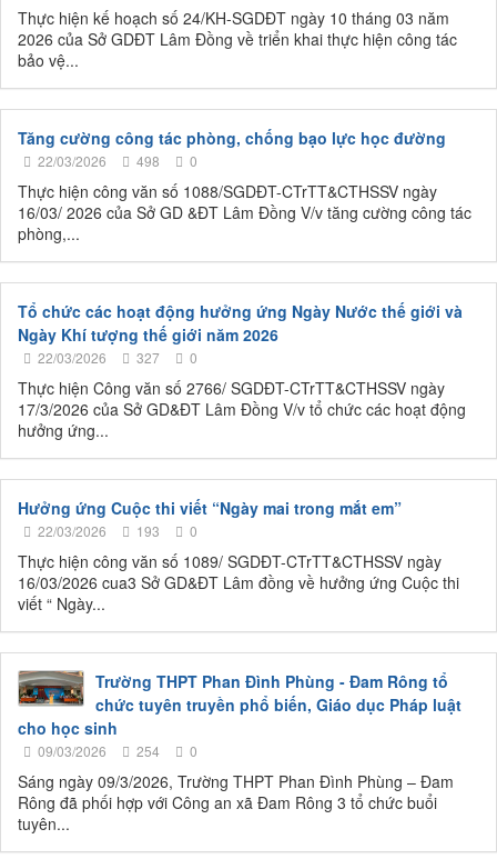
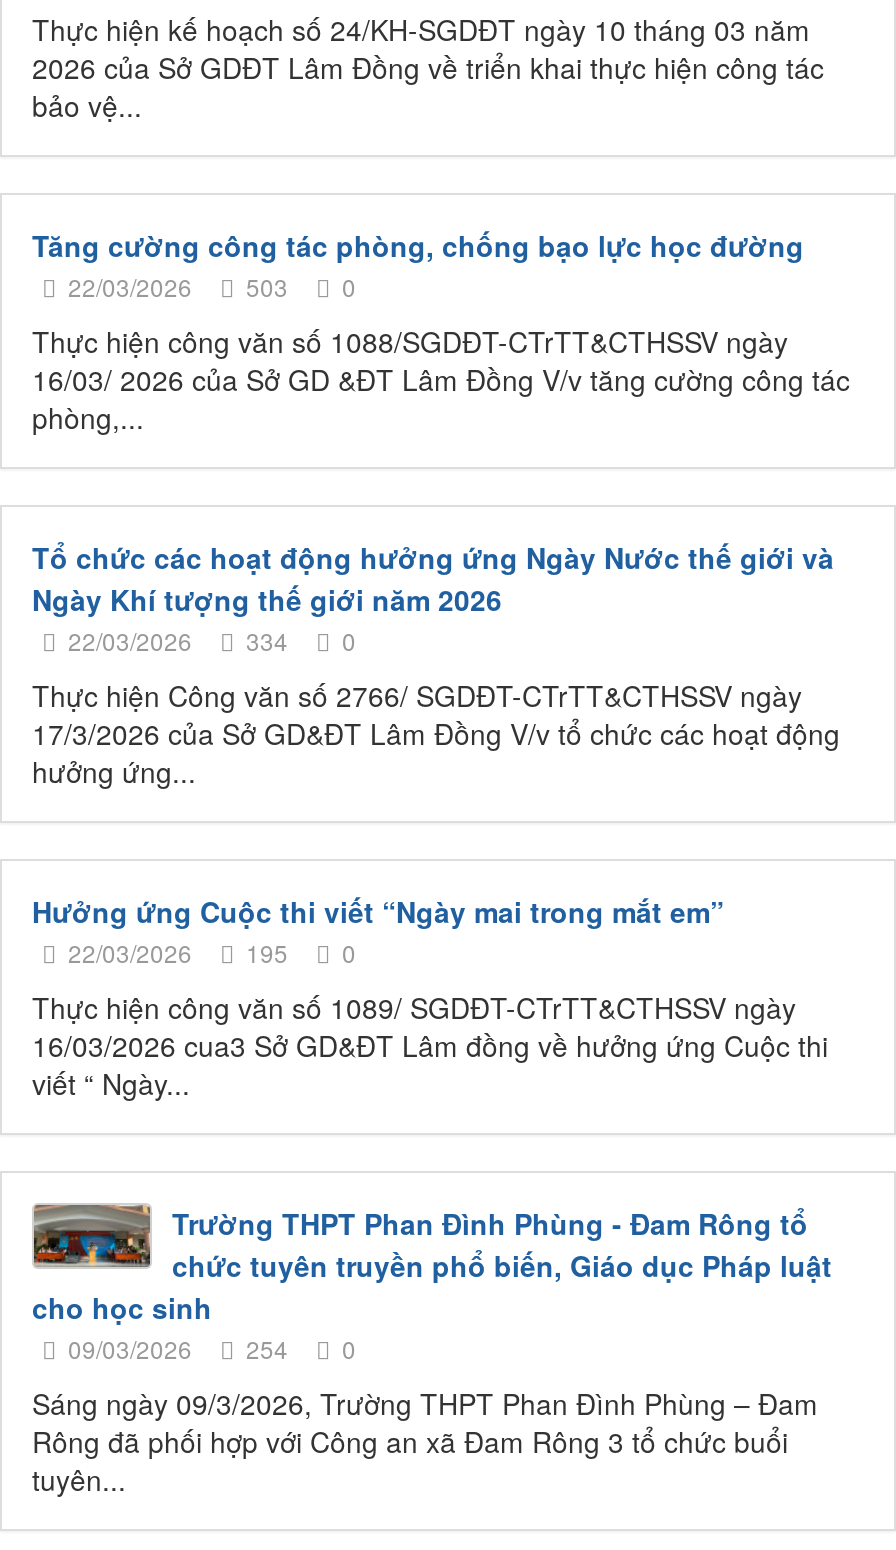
[34,151,197,170] 22/03/2026 498 0 -> [62,269,356,303] 22/03/2026 503 0
[34,348,197,367] 22/03/2026 327 0 -> [62,623,356,657] 22/03/2026 334 0
[34,521,197,540] 22/03/2026 193 0 -> [62,935,356,969] 22/03/2026 195 0

